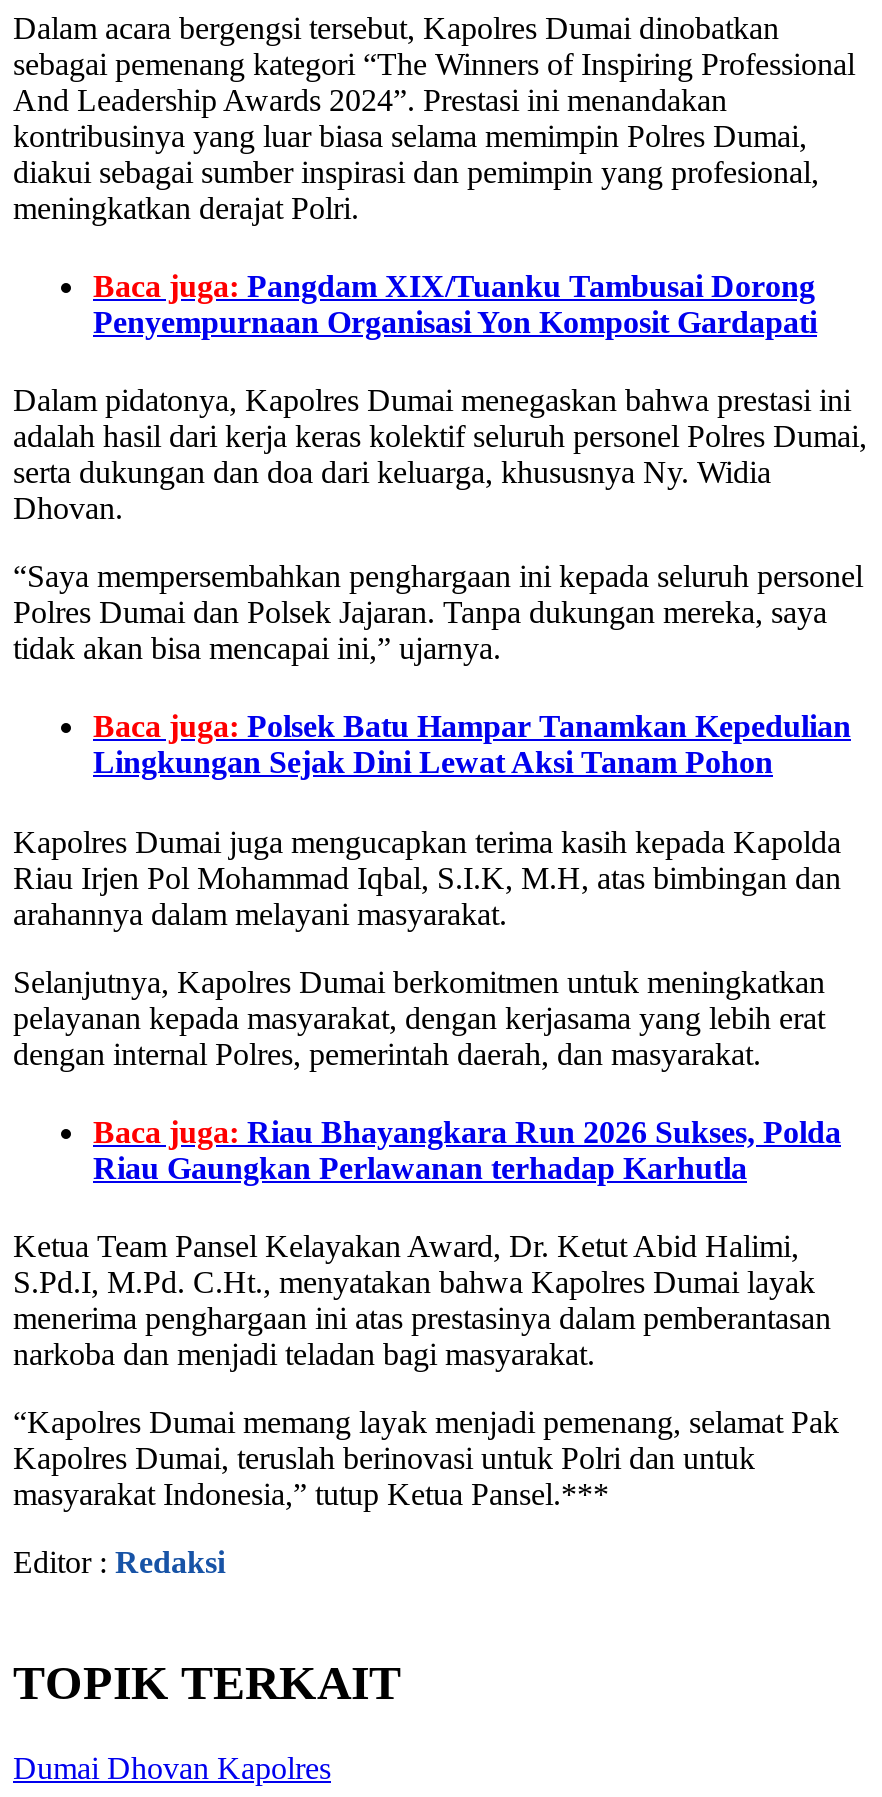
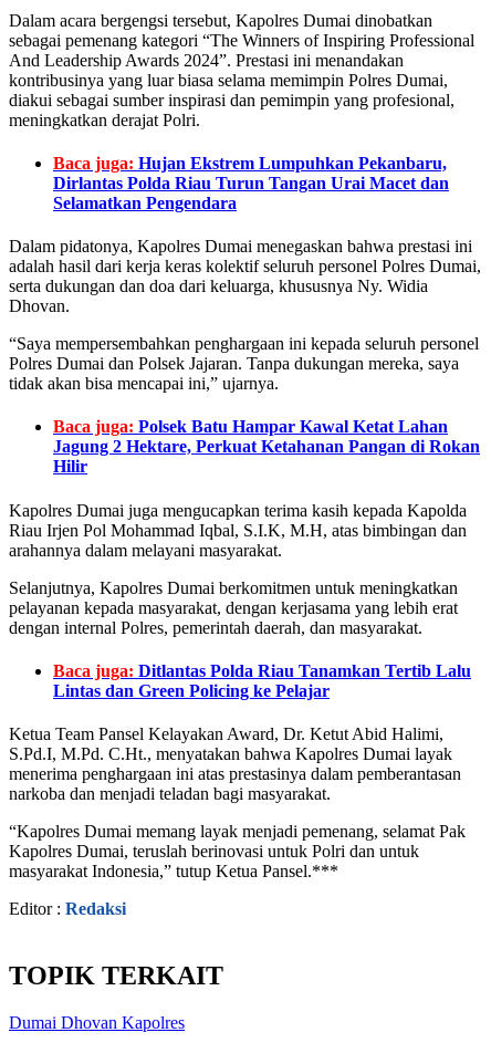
[93,269,817,339] Baca juga: Pangdam XIX/Tuanku Tambusai Dorong | Penyempurnaan Organisasi Yon Komposit Gardapati -> [53,154,449,212] Baca juga: Hujan Ekstrem Lumpuhkan Pekanbaru, | Dirlantas Polda Riau Turun Tangan Urai Macet dan | Selamatkan Pengendara
[93,710,851,780] Baca juga: Polsek Batu Hampar Tanamkan Kepedulian | Lingkungan Sejak Dini Lewat Aksi Tanam Pohon -> [53,417,480,476] Baca juga: Polsek Batu Hampar Kawal Ketat Lahan | Jagung 2 Hektare, Perkuat Ketahanan Pangan di Rokan | Hilir
[93,1115,841,1185] Baca juga: Riau Bhayangkara Run 2026 Sukses, Polda | Riau Gaungkan Perlawanan terhadap Karhutla -> [53,661,471,700] Baca juga: Ditlantas Polda Riau Tanamkan Tertib Lalu | Lintas dan Green Policing ke Pelajar

